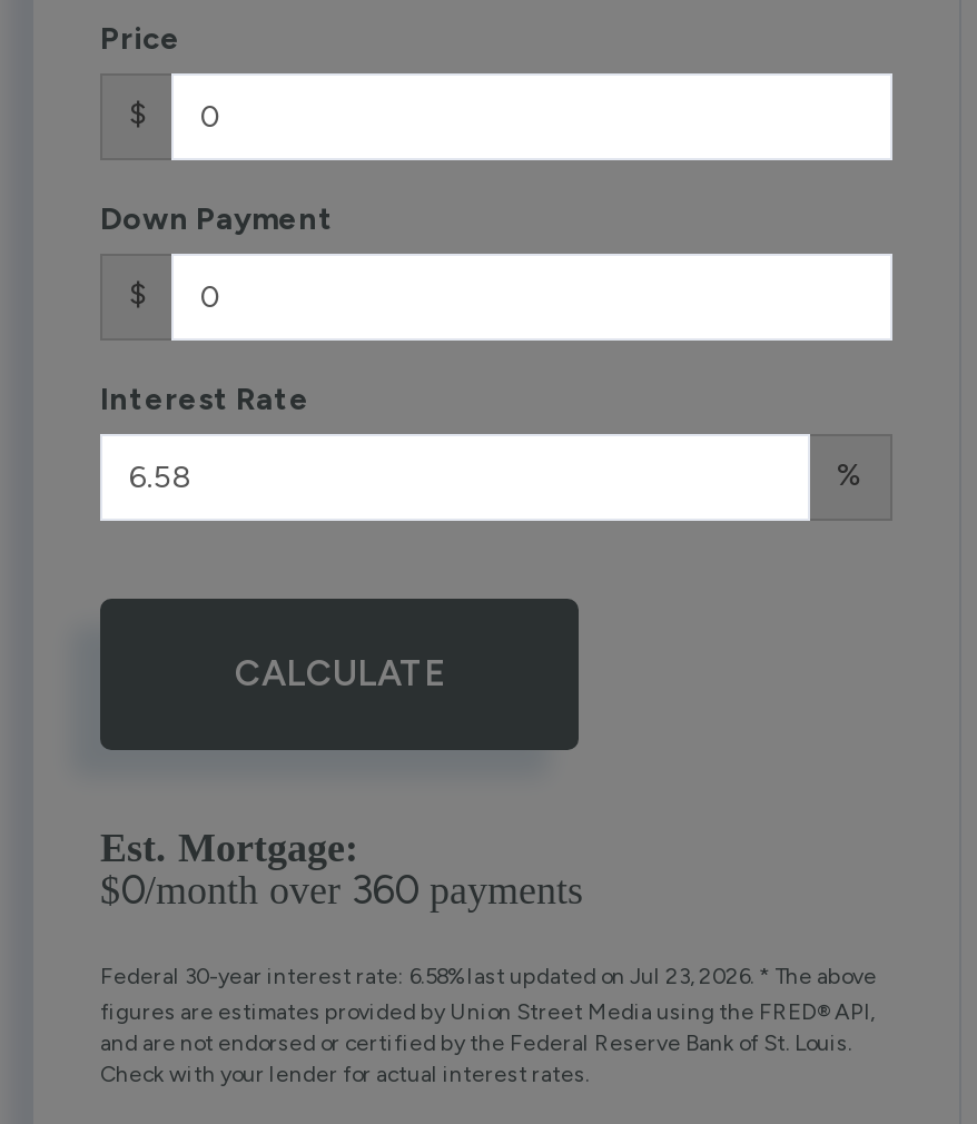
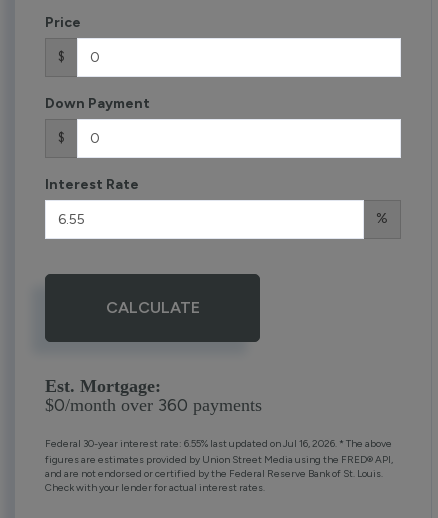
[100,961,877,990] Federal 30-year interest rate: 6.58% last updated on Jul 23, 2026. * The above -> [45,437,392,450] Federal 30-year interest rate: 6.55% last updated on Jul 16, 2026. * The above

